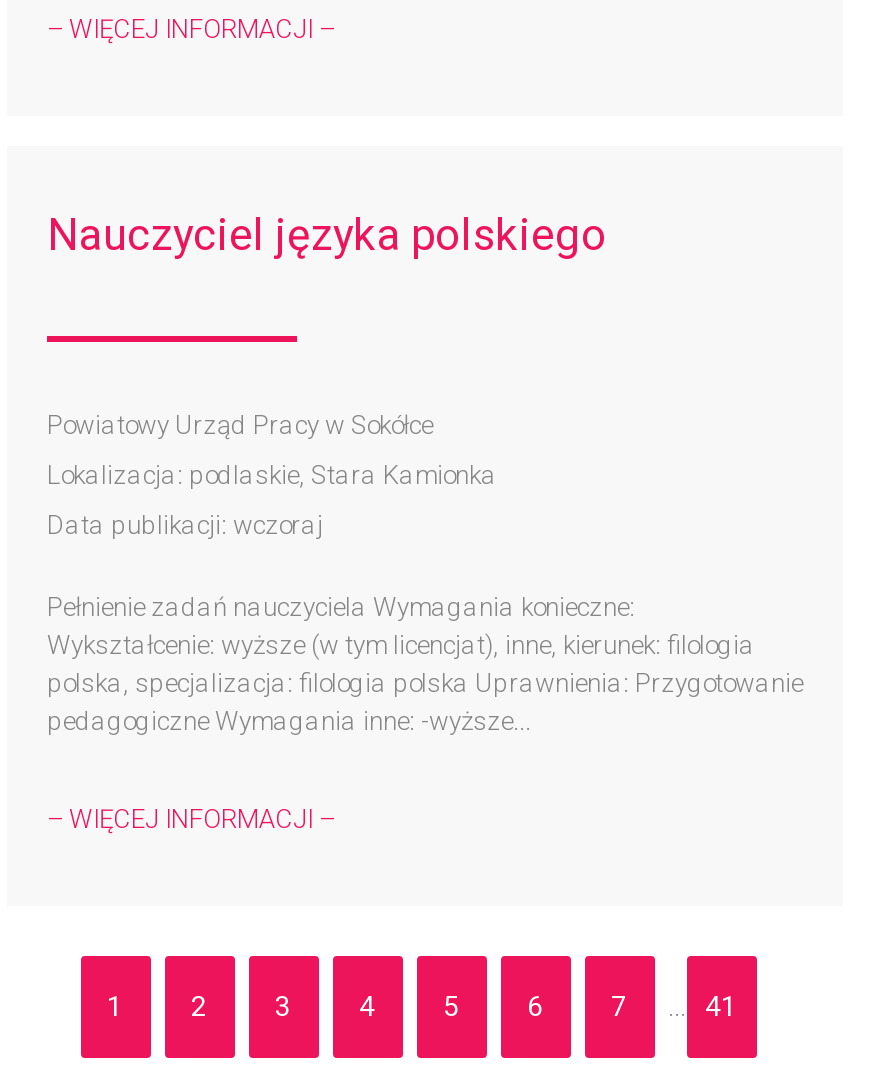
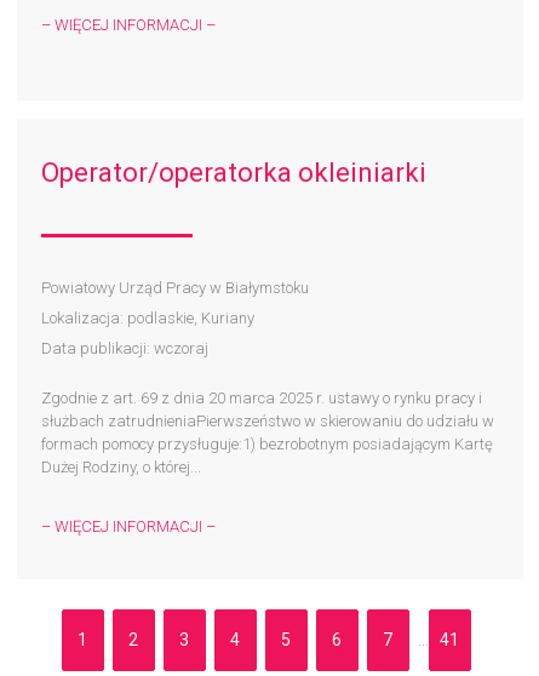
[47,210,607,260] Nauczyciel języka polskiego -> [41,157,426,188] Operator/operatorka okleiniarki
[47,410,433,440] Powiatowy Urząd Pracy w Sokółce -> [41,279,309,297] Powiatowy Urząd Pracy w Białymstoku
[47,460,497,490] Lokalizacja: podlaskie, Stara Kamionka -> [41,309,254,327] Lokalizacja: podlaskie, Kuriany
[47,592,803,736] Pełnienie zadań nauczyciela Wymagania konieczne: | Wykształcenie: wyższe (w tym licencjat), inne, kierunek: filologia | polska, specjalizacja: filologia polska Uprawnienia: Przygotowanie | pedagogiczne Wymagania inne: -wyższe... -> [41,389,494,476] Zgodnie z art. 69 z dnia 20 marca 2025 r. ustawy o rynku pracy i | służbach zatrudnieniaPierwszeństwo w skierowaniu do udziału w | formach pomocy przysługuje:1) bezrobotnym posiadającym Kartę | Dużej Rodziny, o której...

